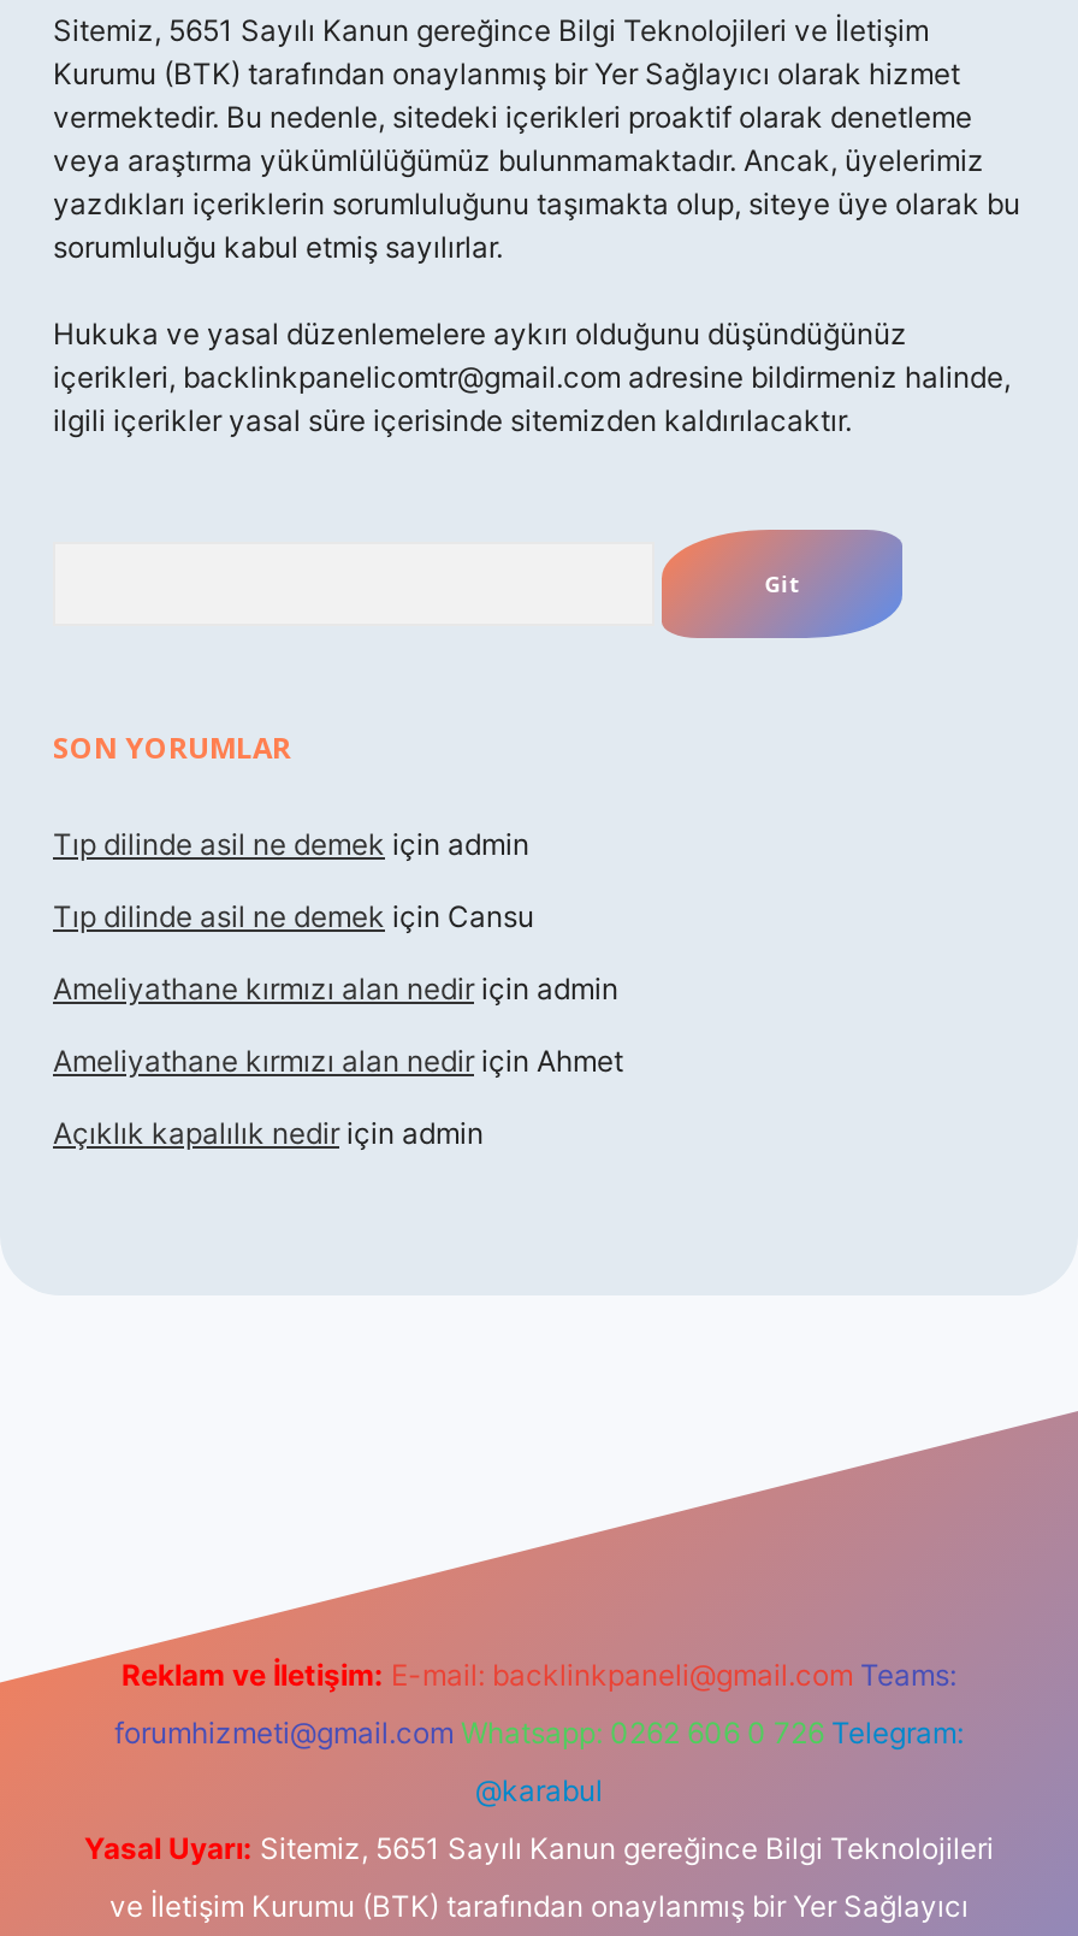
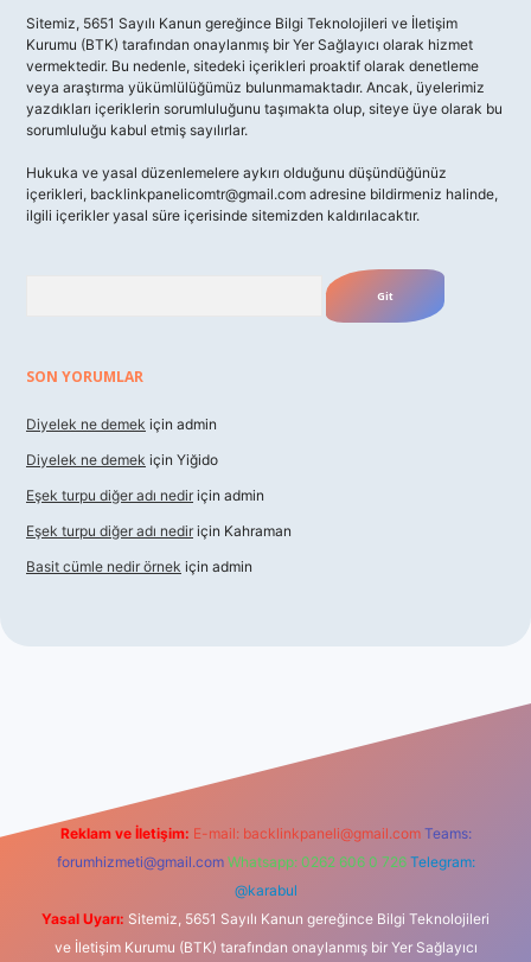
[53,826,529,862] Tıp dilinde asil ne demek için admin -> [26,415,217,433] Diyelek ne demek için admin
[53,898,534,934] Tıp dilinde asil ne demek için Cansu -> [26,451,218,469] Diyelek ne demek için Yiğido
[53,970,618,1007] Ameliyathane kırmızı alan nedir için admin -> [26,486,264,504] Eşek turpu diğer adı nedir için admin
[53,1043,623,1079] Ameliyathane kırmızı alan nedir için Ahmet -> [26,522,292,540] Eşek turpu diğer adı nedir için Kahraman
[53,1115,484,1151] Açıklık kapalılık nedir için admin -> [26,558,252,575] Basit cümle nedir örnek için admin

